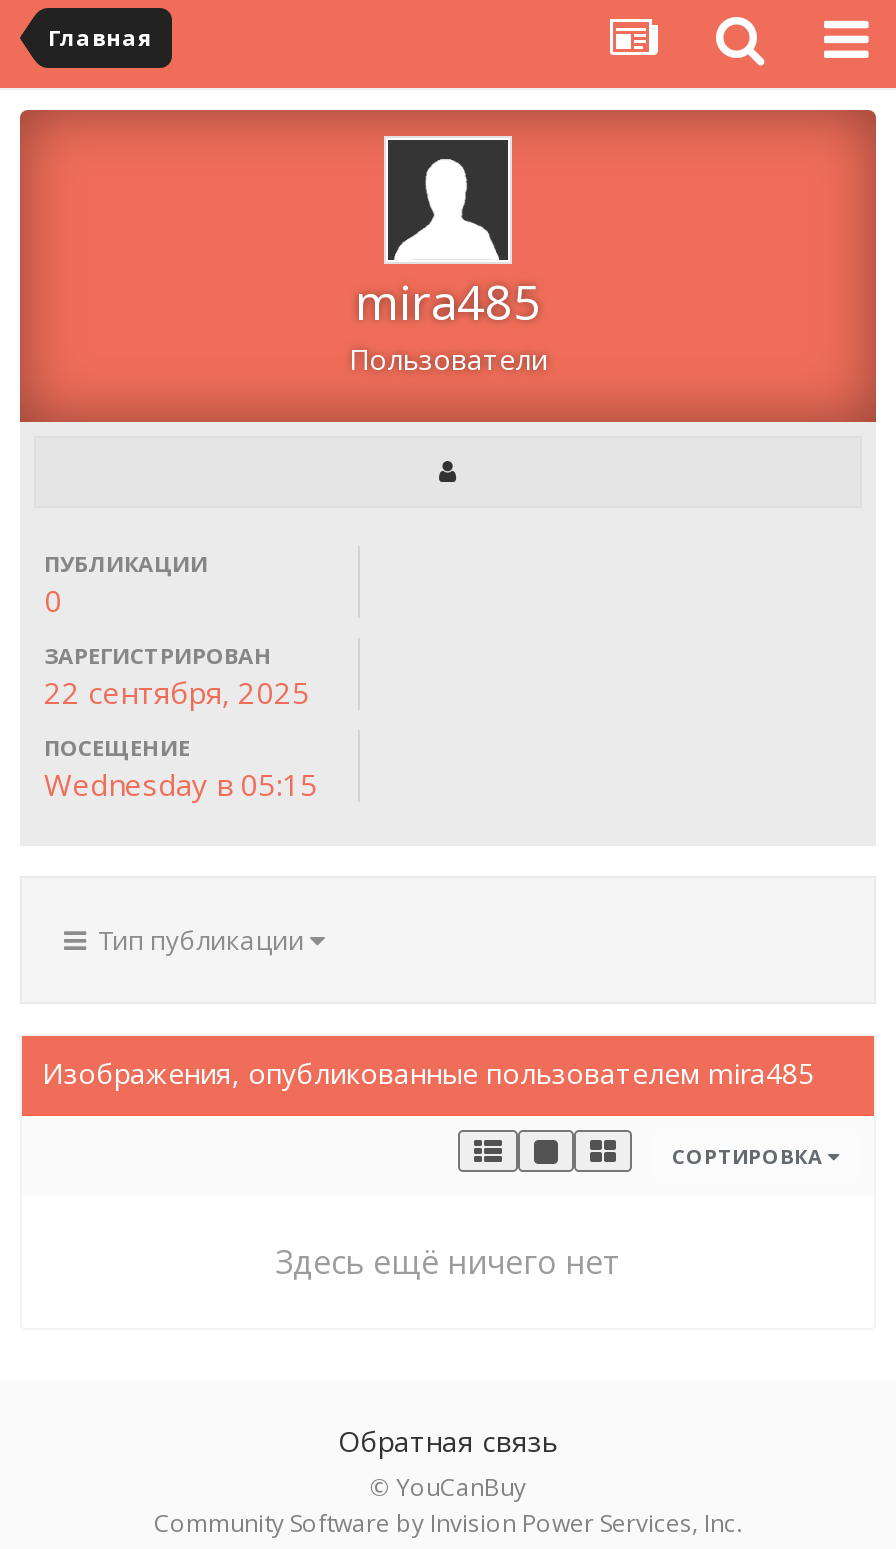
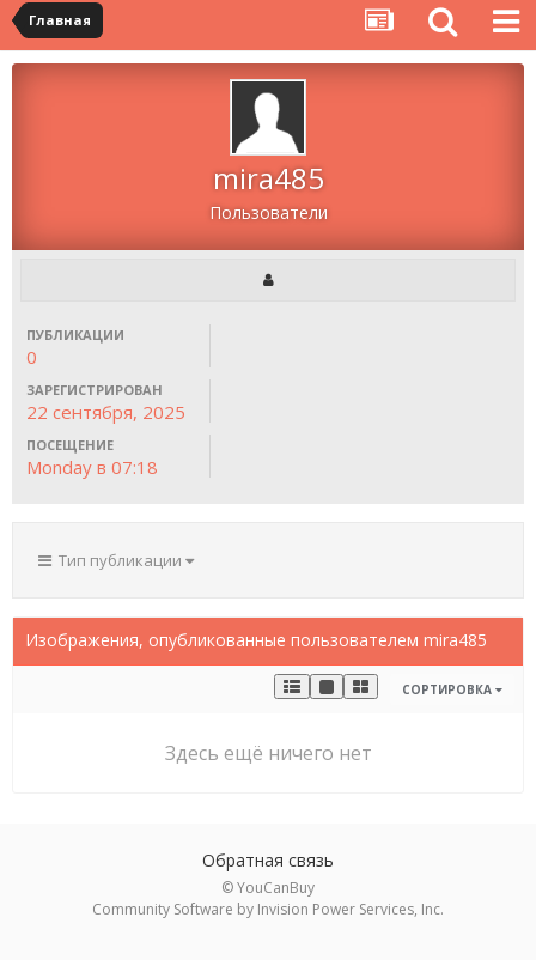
[44,764,318,804] Wednesday в 05:15 -> [26,455,158,479] Monday в 07:18

